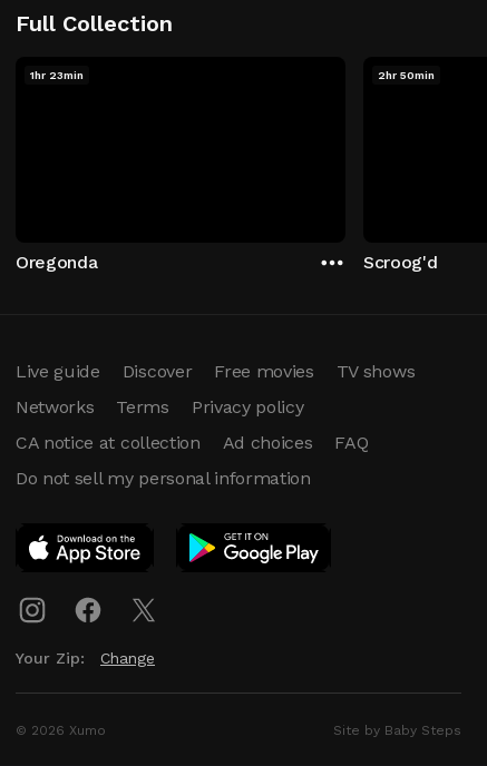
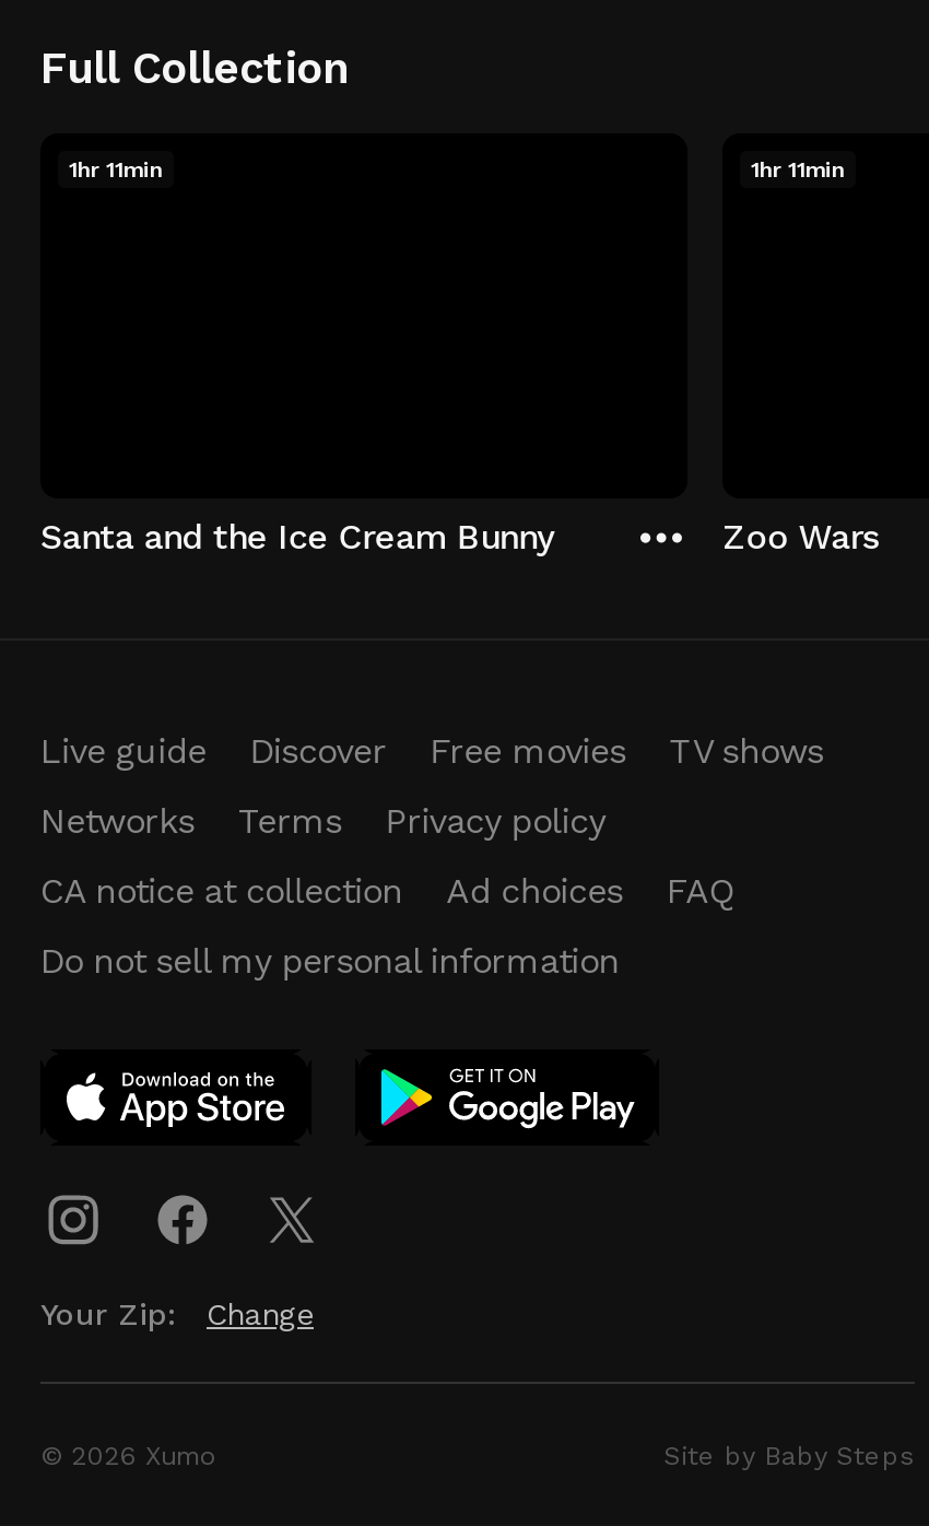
[30,69,84,81] 1hr 23min -> [69,157,163,181] 1hr 11min
[378,69,435,81] 2hr 50min -> [751,157,845,181] 1hr 11min
[16,251,98,272] Oregonda -> [40,515,553,556] Santa and the Ice Cream Bunny
[363,251,437,272] Scroog'd -> [722,515,879,556] Zoo Wars

